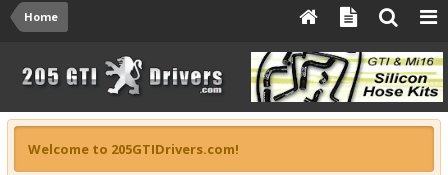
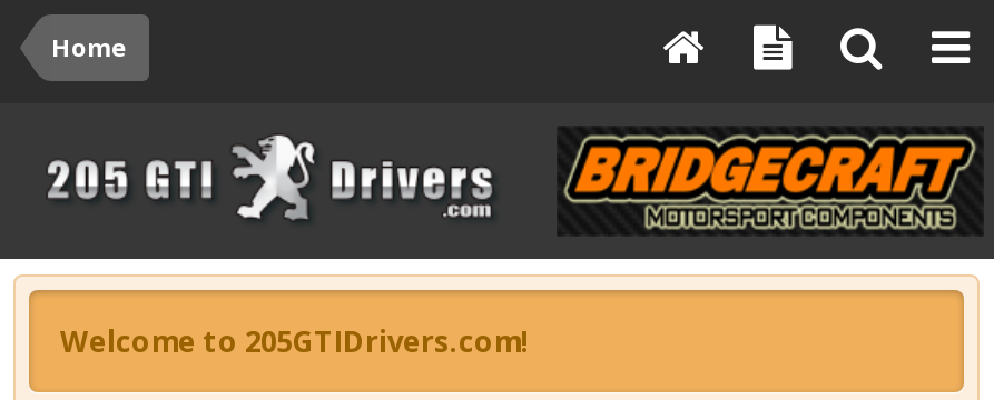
[250,51,444,103] [image] -> [557,126,984,237] [image]

